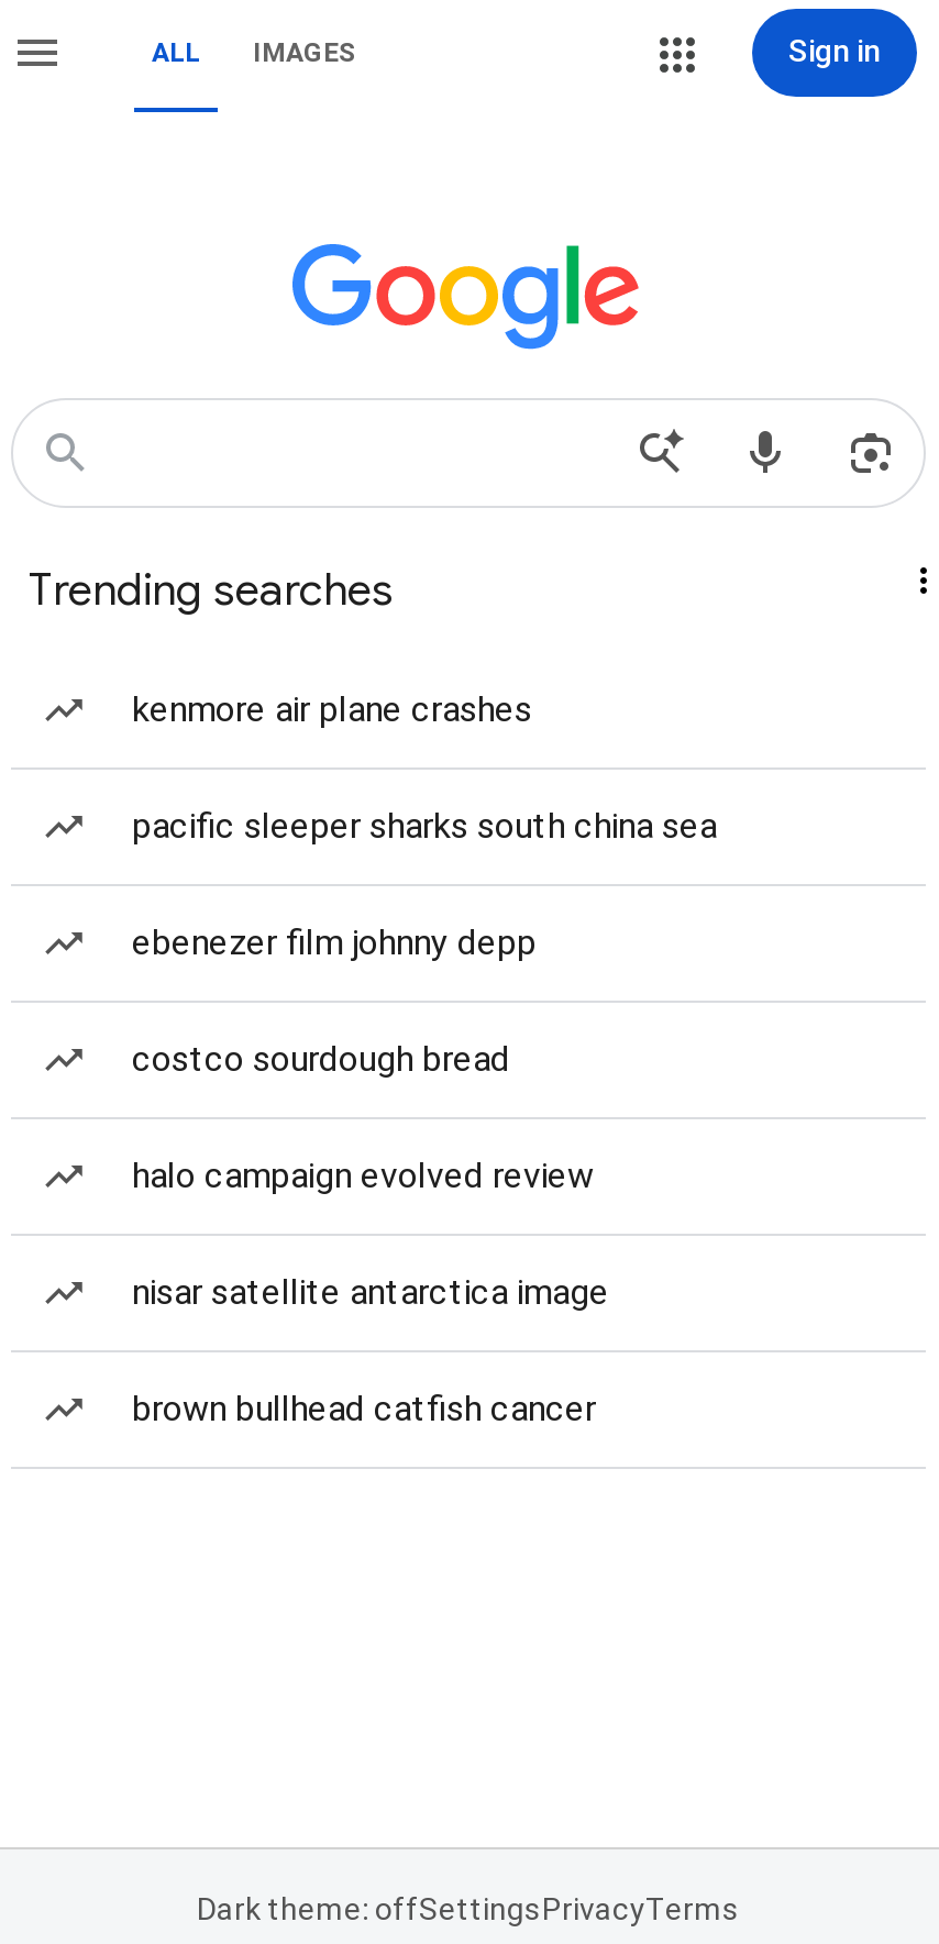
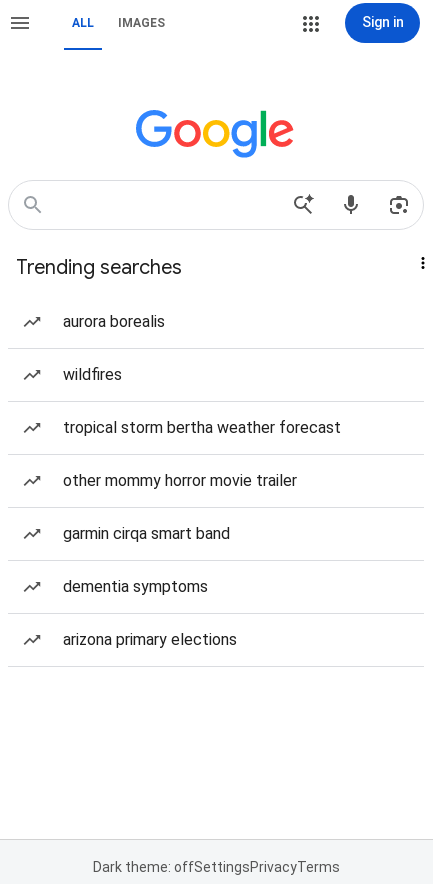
[132,688,532,730] kenmore air plane crashes -> [63,312,165,331] aurora borealis
[132,805,717,847] pacific sleeper sharks south china sea -> [63,365,122,384] wildfires
[132,921,537,963] ebenezer film johnny depp -> [63,418,341,437] tropical storm bertha weather forecast
[132,1038,510,1080] costco sourdough bread -> [63,471,297,490] other mommy horror movie trailer
[132,1155,594,1196] halo campaign evolved review -> [63,524,230,543] garmin cirqa smart band
[132,1271,609,1313] nisar satellite antarctica image -> [63,577,208,596] dementia symptoms
[132,1388,596,1429] brown bullhead catfish cancer -> [63,630,237,649] arizona primary elections

